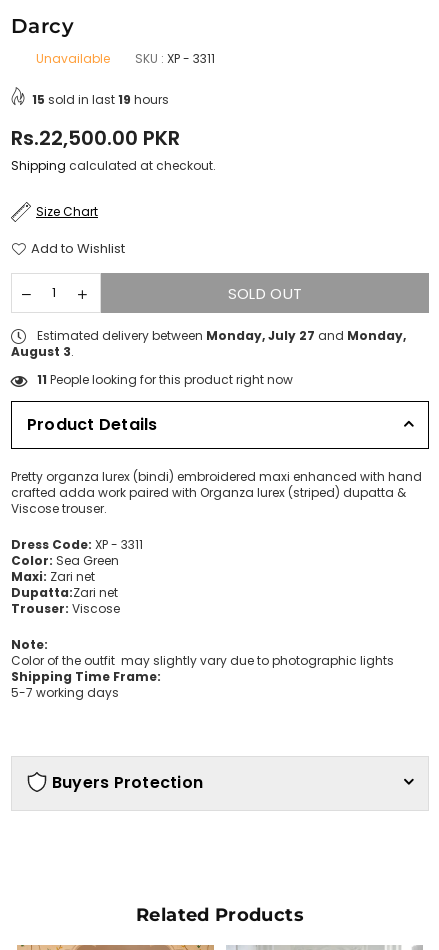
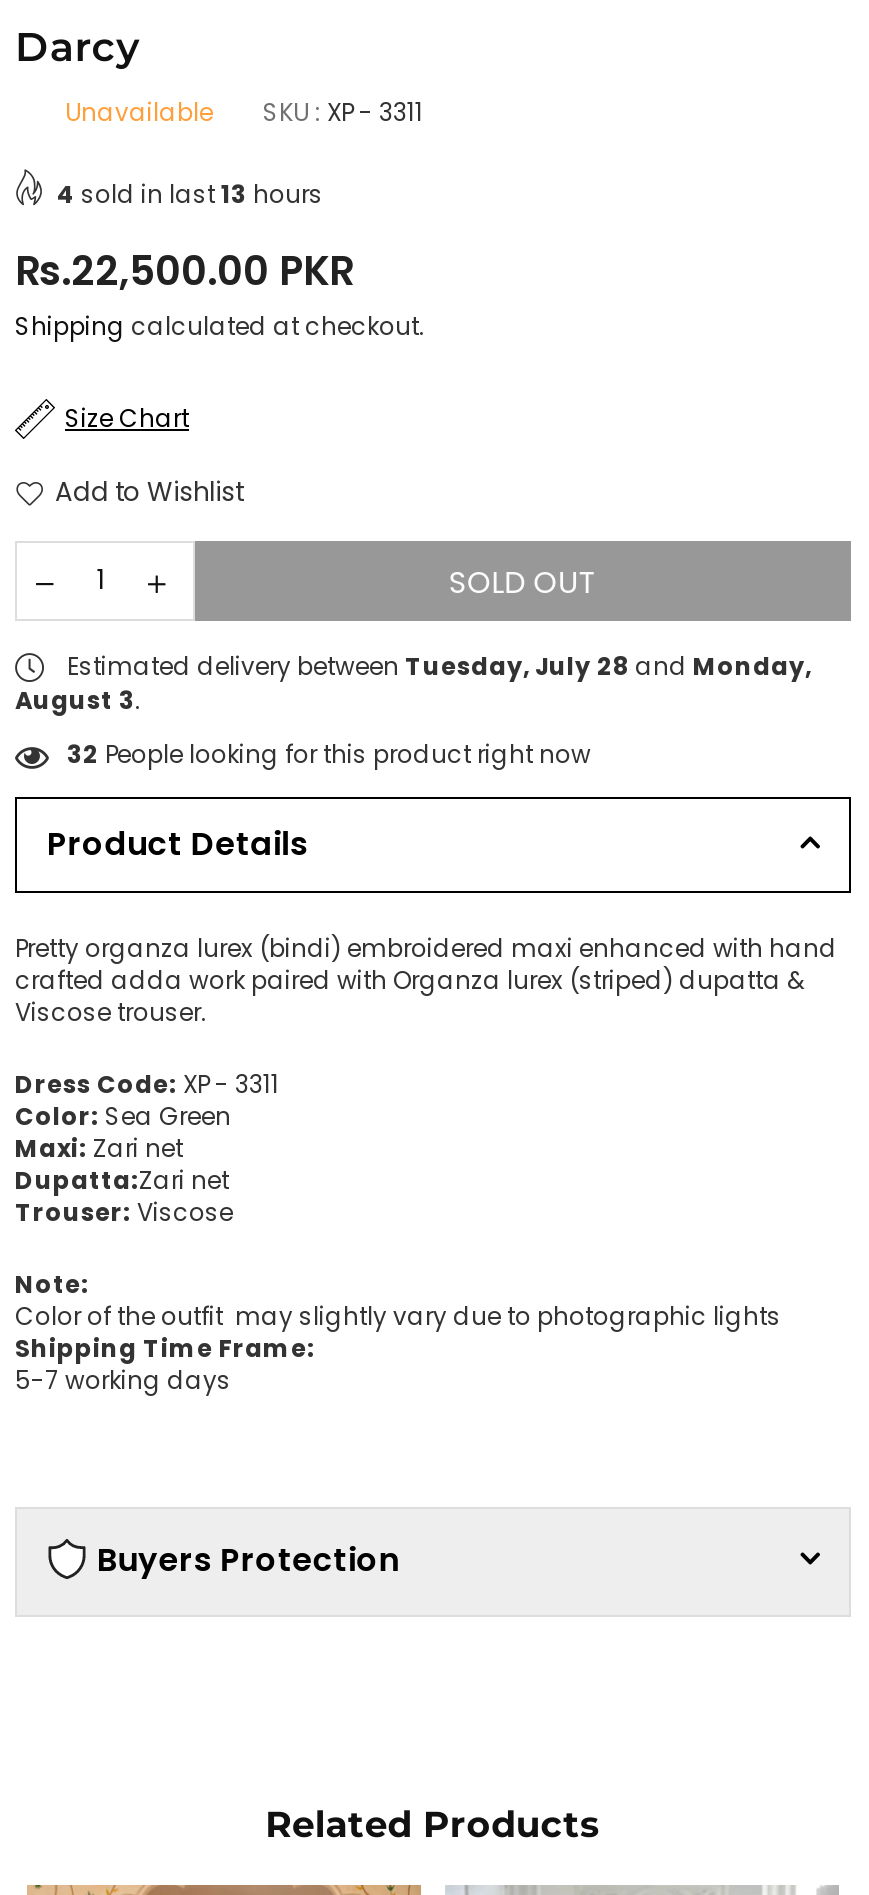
[32,91,169,108] 15 sold in last 19 hours -> [57,177,323,211] 4 sold in last 13 hours
[34,327,406,344] Estimated delivery between Monday, July 27 and Monday, -> [61,649,811,683] Estimated delivery between Tuesday, July 28 and Monday,
[37,371,293,388] 11 People looking for this product right now -> [67,738,591,772] 32 People looking for this product right now

